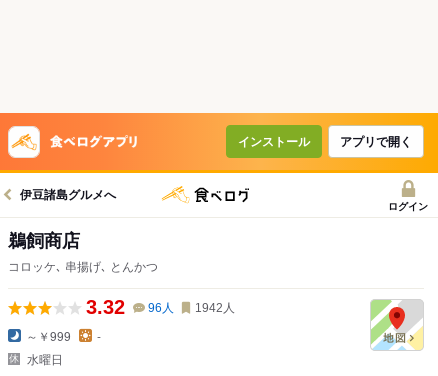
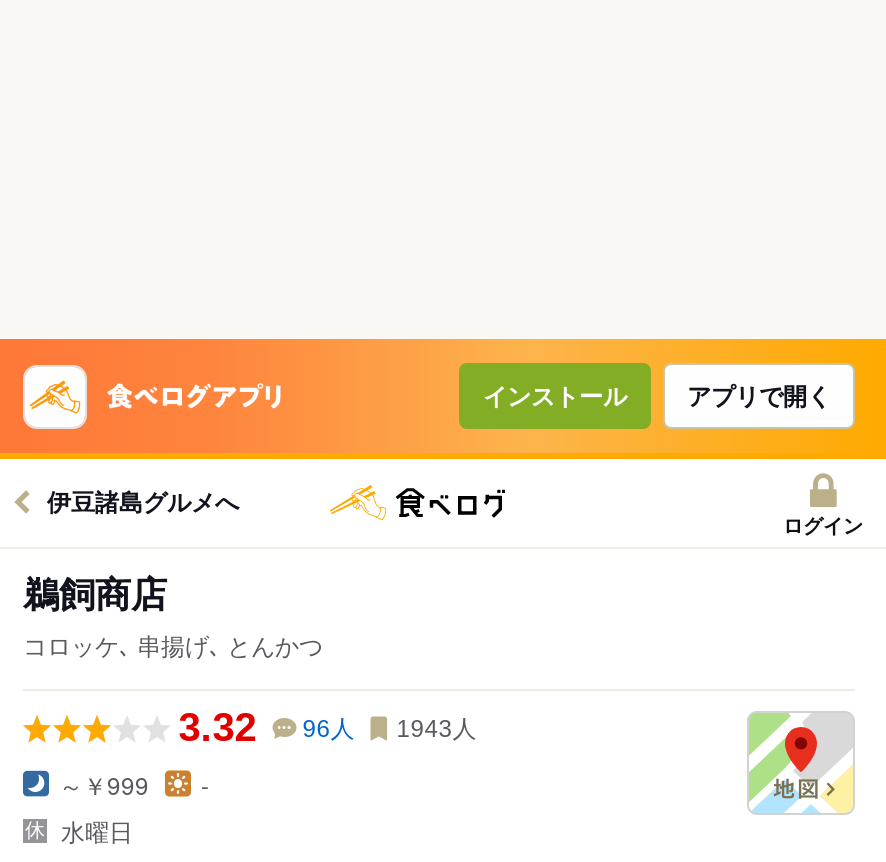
[86,296,235,318] 3.32 96人 1942人 -> [179,705,477,749] 3.32 96人 1943人

